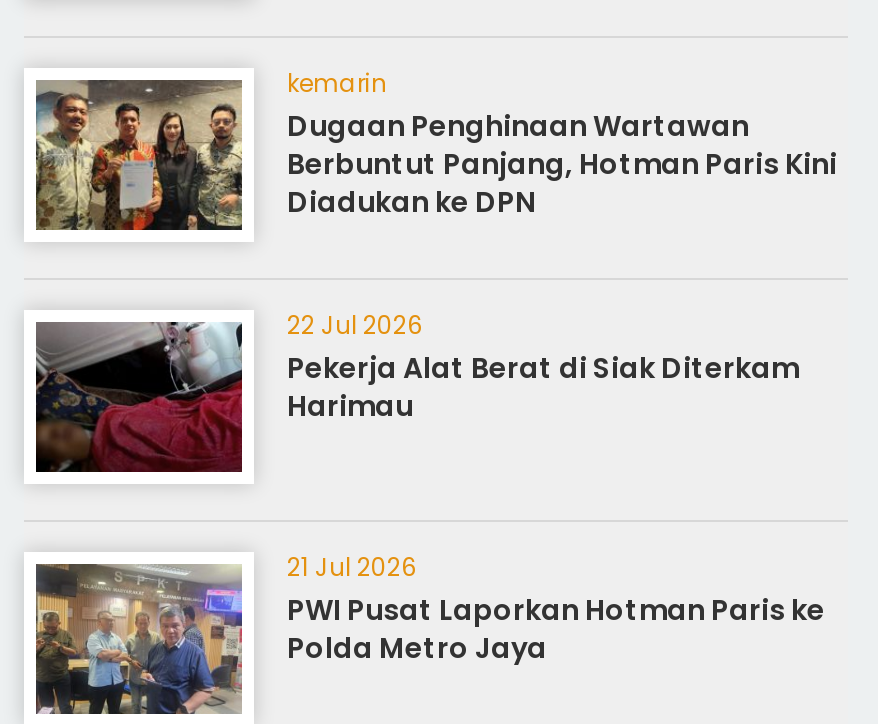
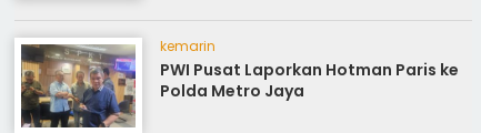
[36,80,837,426] [image] | Dugaan Penghinaan Wartawan | Berbuntut Panjang, Hotman Paris Kini | Diadukan ke DPN | 22 Jul 2026 | Pekerja Alat Berat di Siak Diterkam | Harimau -> none
[34,322,244,474] [image] -> none
[287,550,417,584] 21 Jul 2026 -> none

